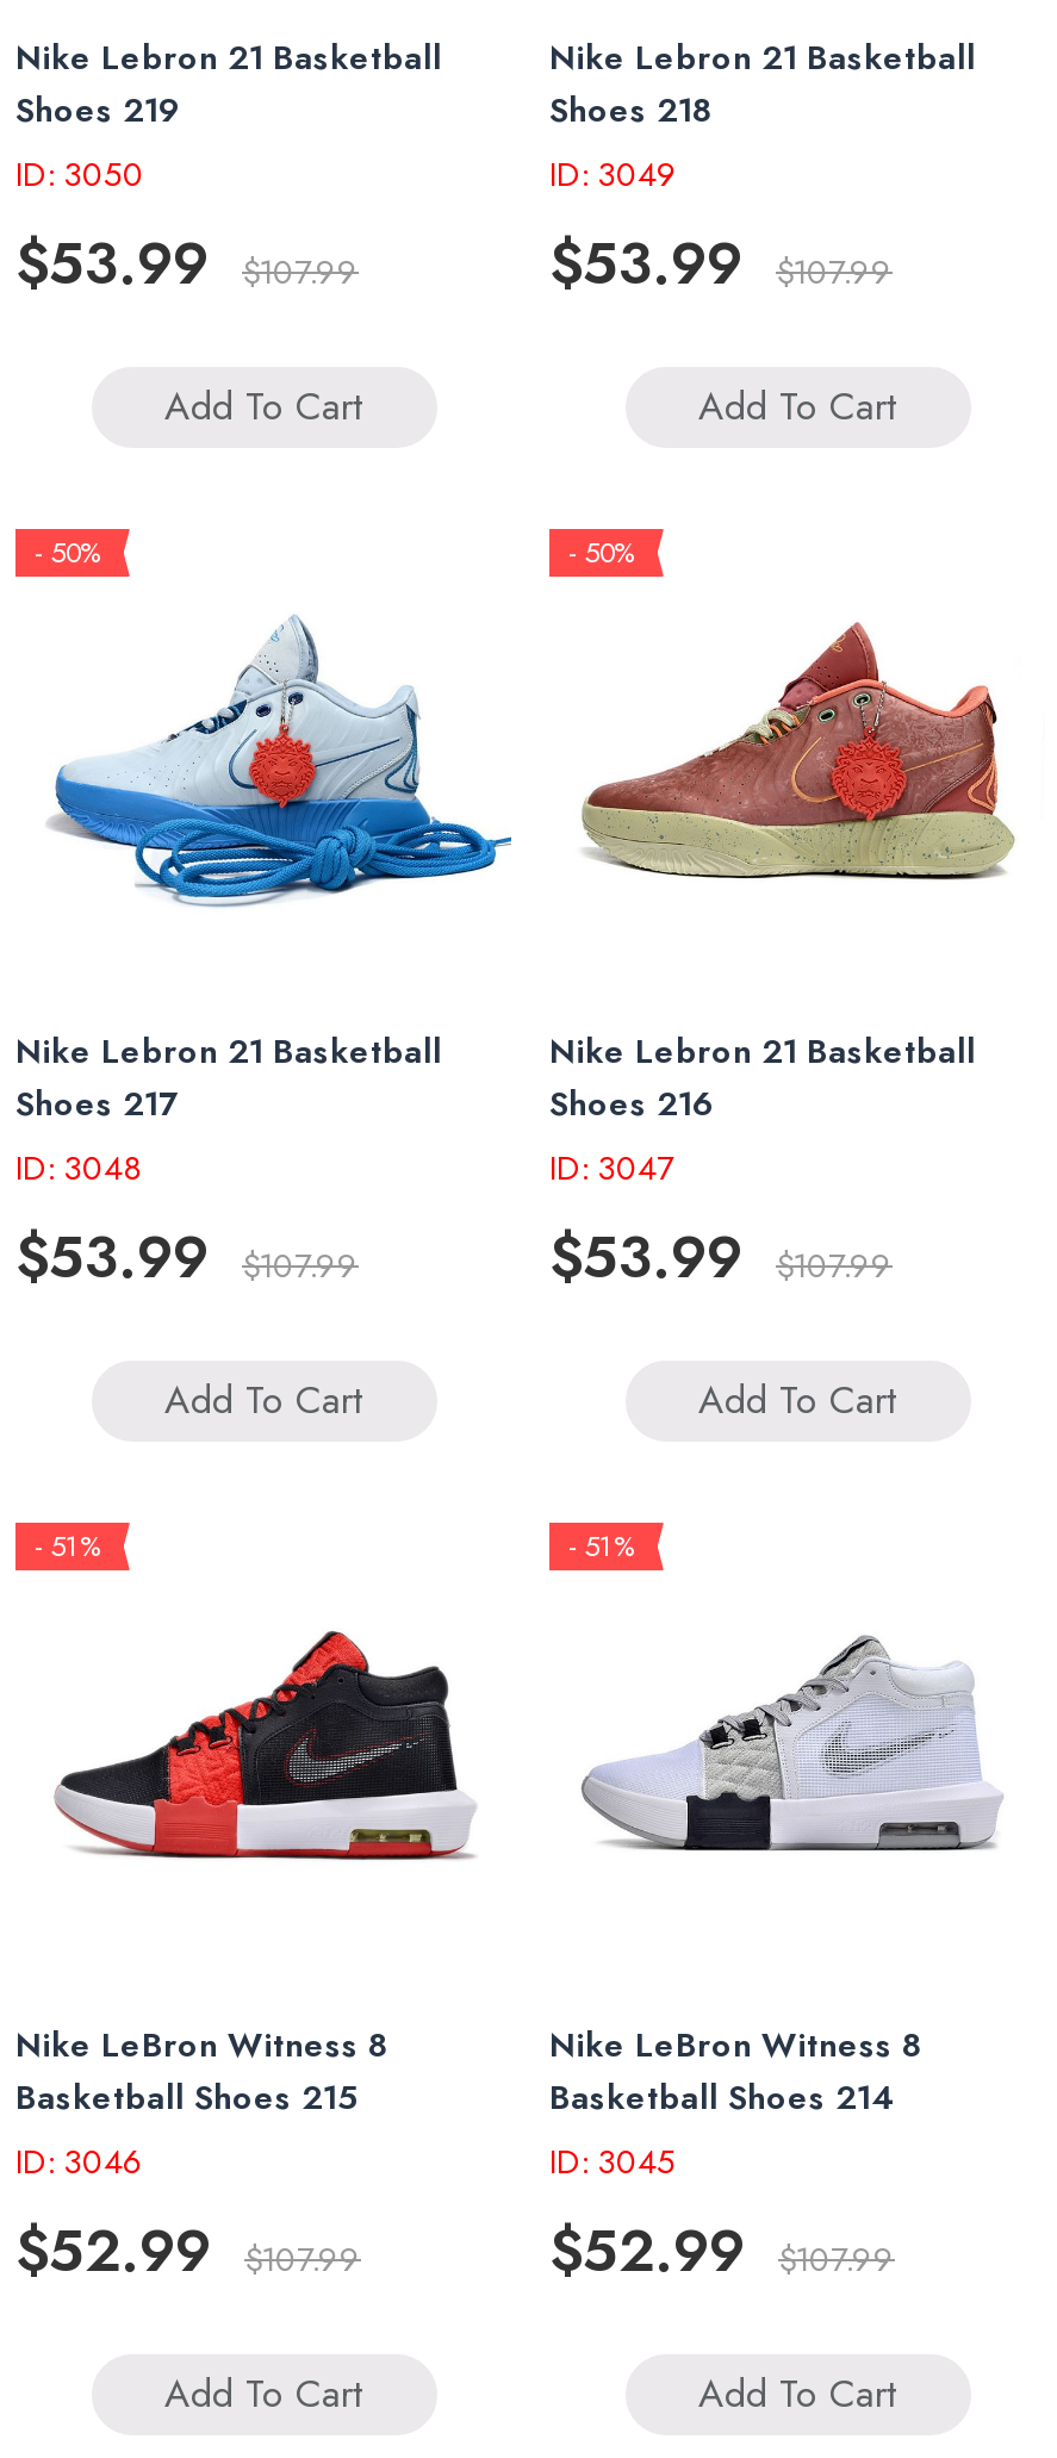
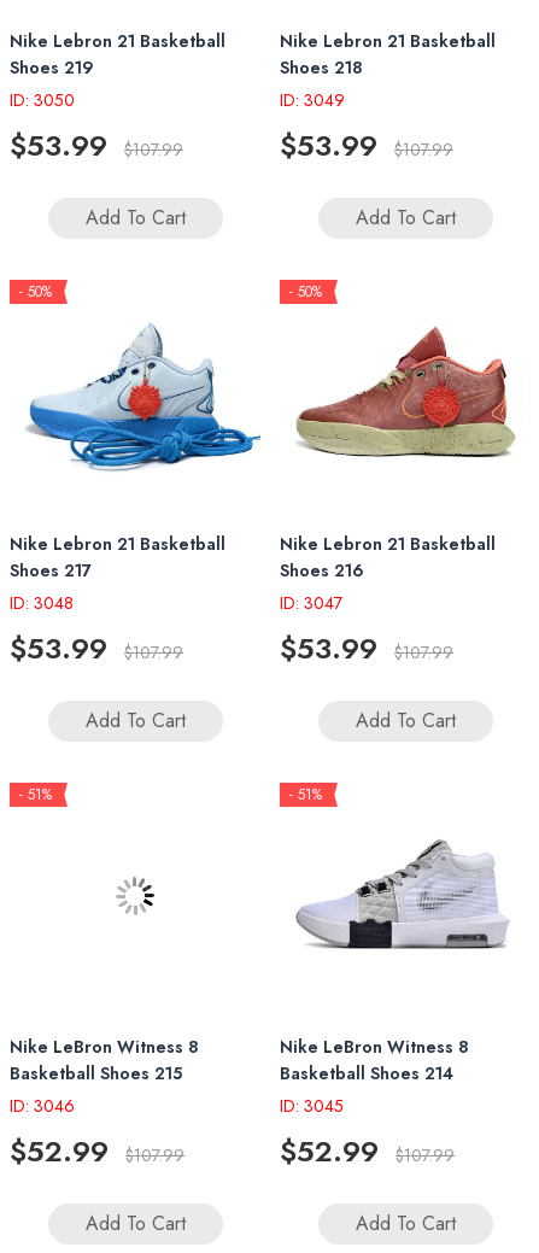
[54,1628,475,1863] [image] -> none

